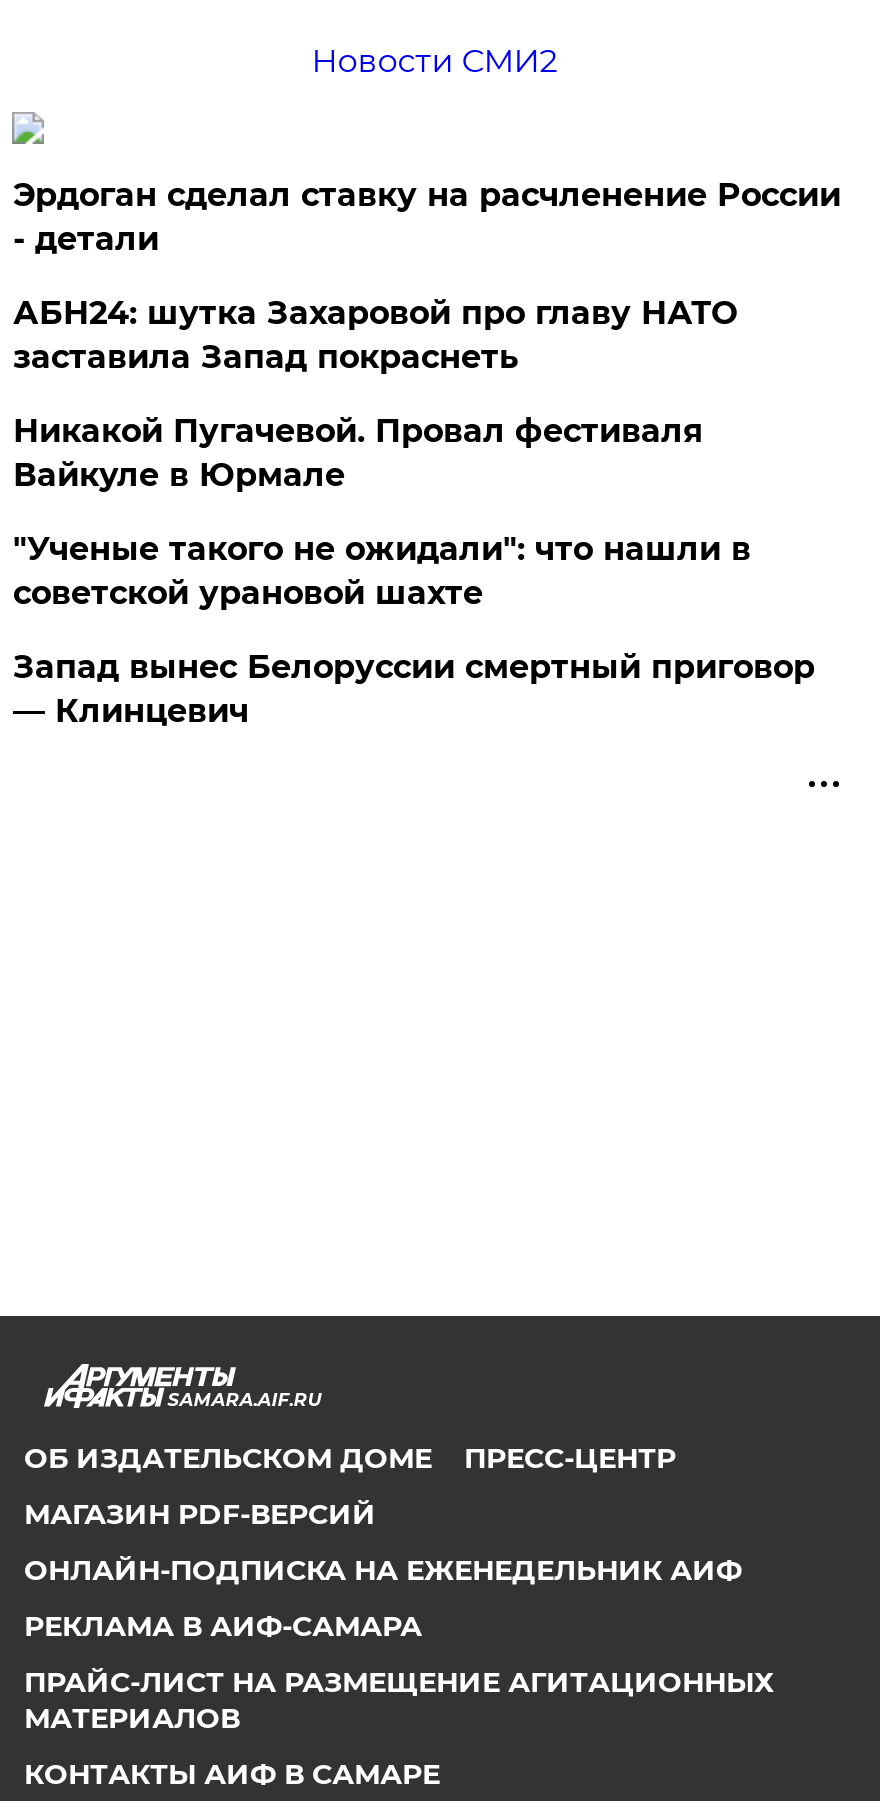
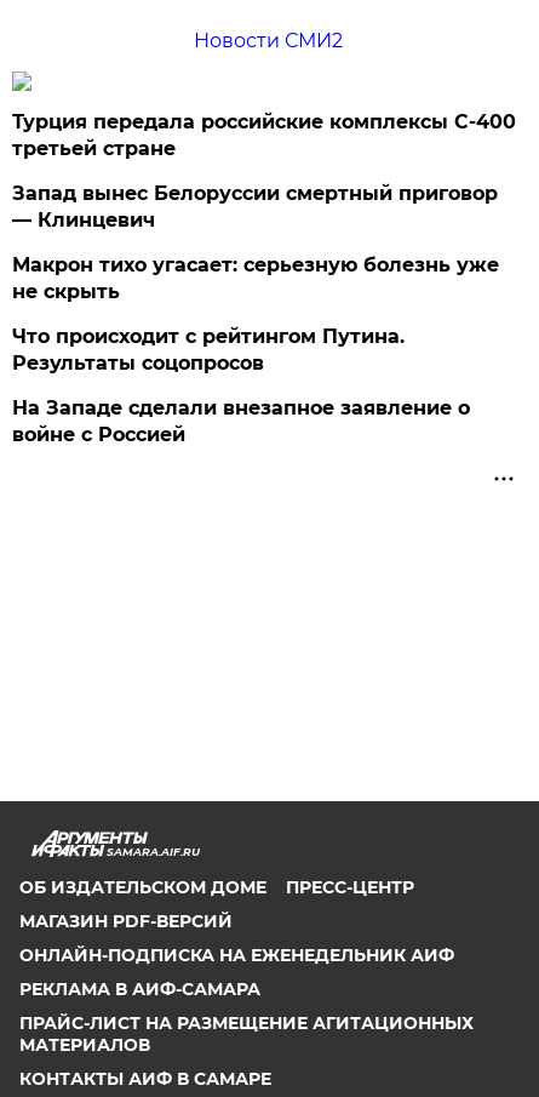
[13,176,841,612] Эрдоган сделал ставку на расчленение России | - детали | АБН24: шутка Захаровой про главу НАТО | заставила Запад покраснеть | Никакой Пугачевой. Провал фестиваля | Вайкуле в Юрмале | "Ученые такого не ожидали": что нашли в | советской урановой шахте -> [13,110,516,160] Турция передала российские комплексы С-400 | третьей стране
moved [13,648,815,730] -> [13,182,498,232]: Запад вынес Белоруссии смертный приговор | — Клинцевич
none -> [13,253,500,446] Макрон тихо угасает: серьезную болезнь уже | не скрыть | Что происходит с рейтингом Путина. | Результаты соцопросов | На Западе сделали внезапное заявление о | войне с Россией

